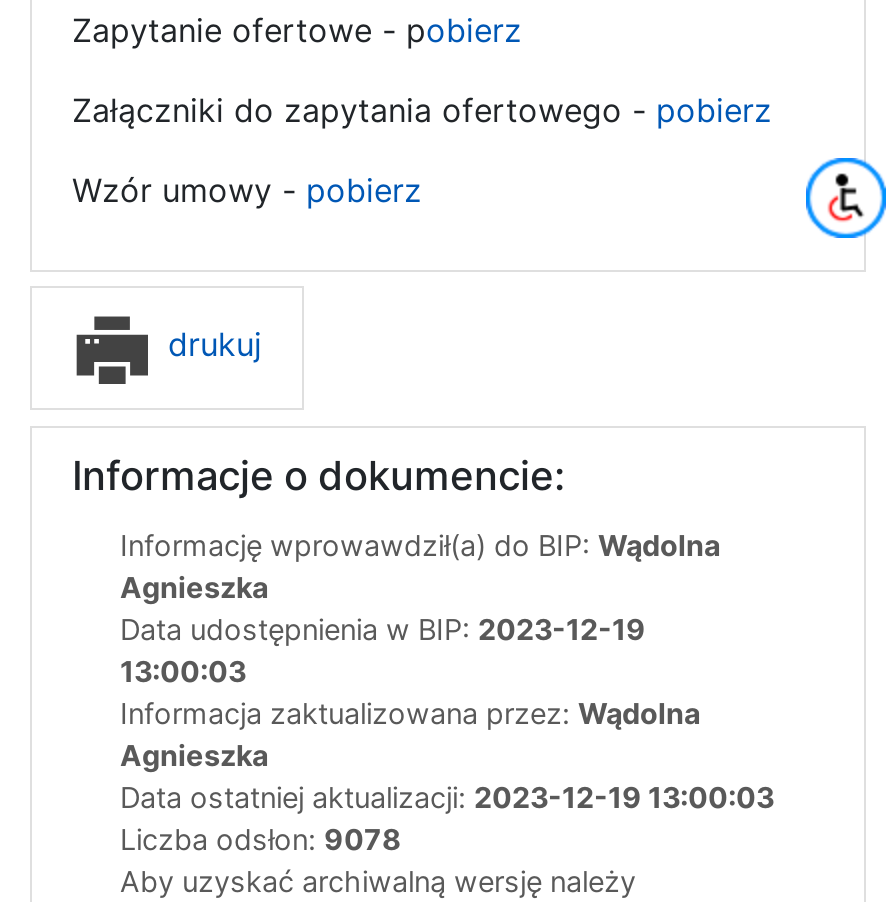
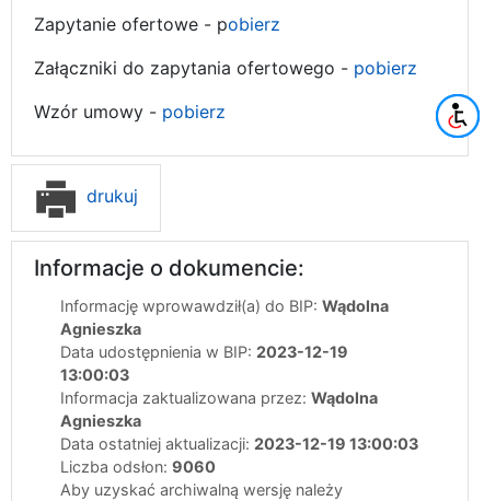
[120,821,402,855] Liczba odsłon: 9078 -> [60,457,216,475] Liczba odsłon: 9060

